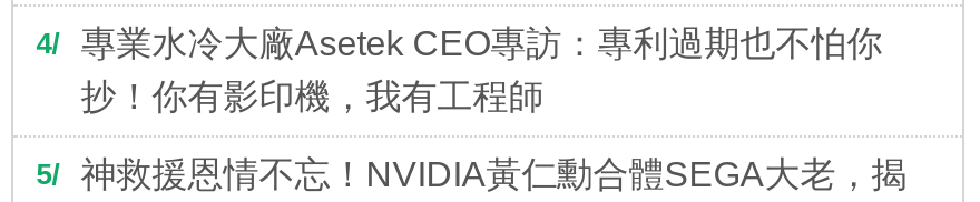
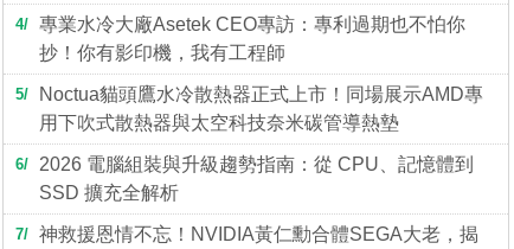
none -> [16,85,483,243] Noctua貓頭鷹水冷散熱器正式上市！同場展示AMD專 | 用下吹式散熱器與太空科技奈米碳管導熱墊 | 6 | 2026 電腦組裝與升級趨勢指南：從 CPU、記憶體到 | SSD 擴充全解析 | 7

